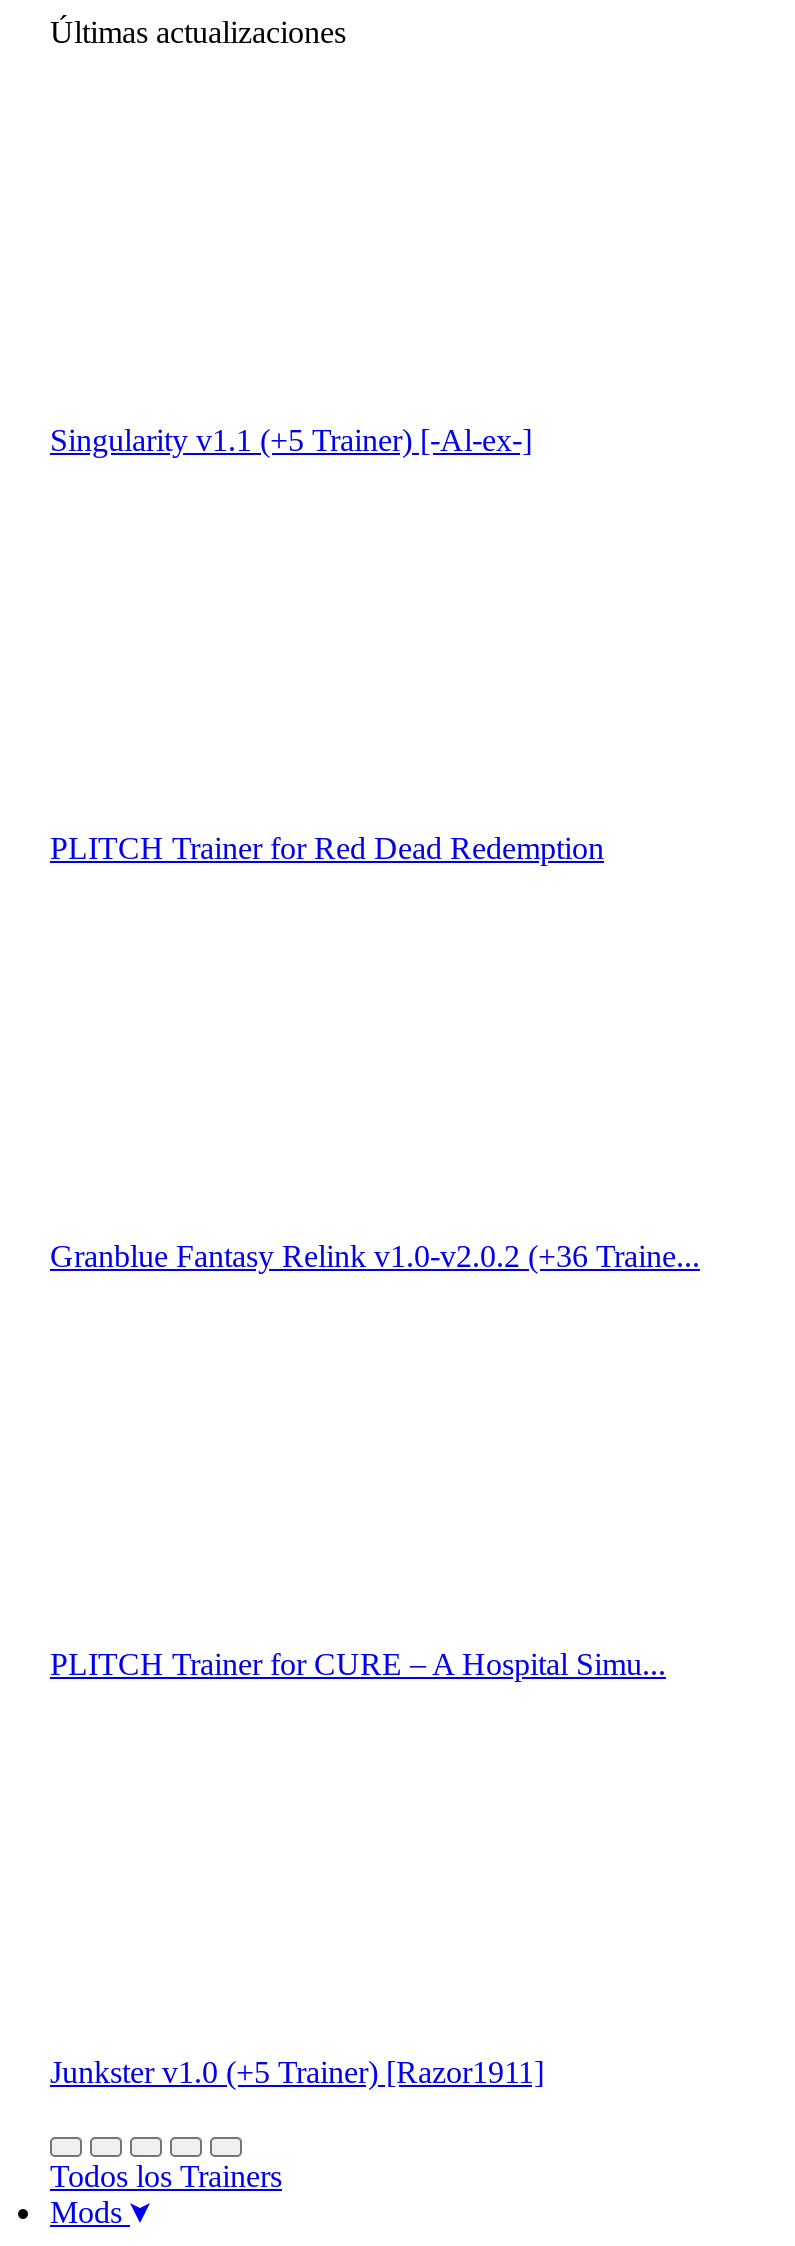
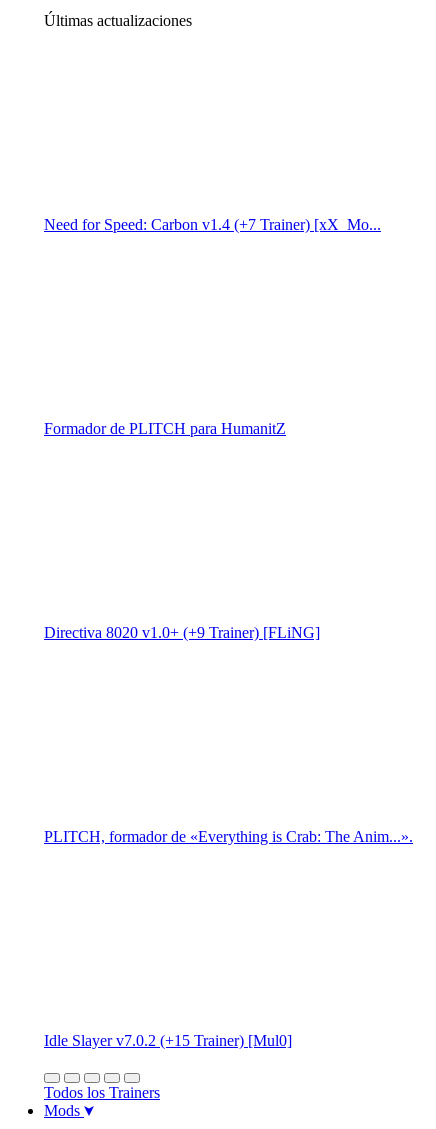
[50,423,532,457] Singularity v1.1 (+5 Trainer) [-Al-ex-] -> [44,216,381,233] Need for Speed: Carbon v1.4 (+7 Trainer) [xX_Mo...
[50,831,604,865] PLITCH Trainer for Red Dead Redemption -> [44,420,286,437] Formador de PLITCH para HumanitZ
[50,1239,700,1273] Granblue Fantasy Relink v1.0-v2.0.2 (+36 Traine... -> [44,624,320,641] Directiva 8020 v1.0+ (+9 Trainer) [FLiNG]
[50,1647,666,1681] PLITCH Trainer for CURE – A Hospital Simu... -> [44,828,413,845] PLITCH, formador de «Everything is Crab: The Anim...».
[50,2055,544,2089] Junkster v1.0 (+5 Trainer) [Razor1911] -> [44,1032,292,1049] Idle Slayer v7.0.2 (+15 Trainer) [Mul0]

